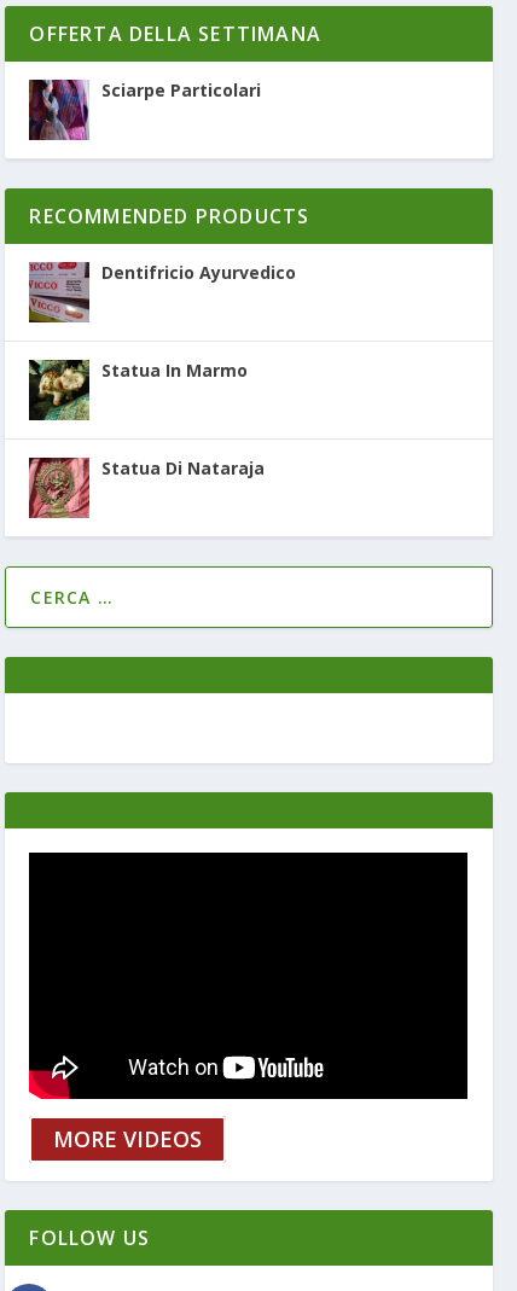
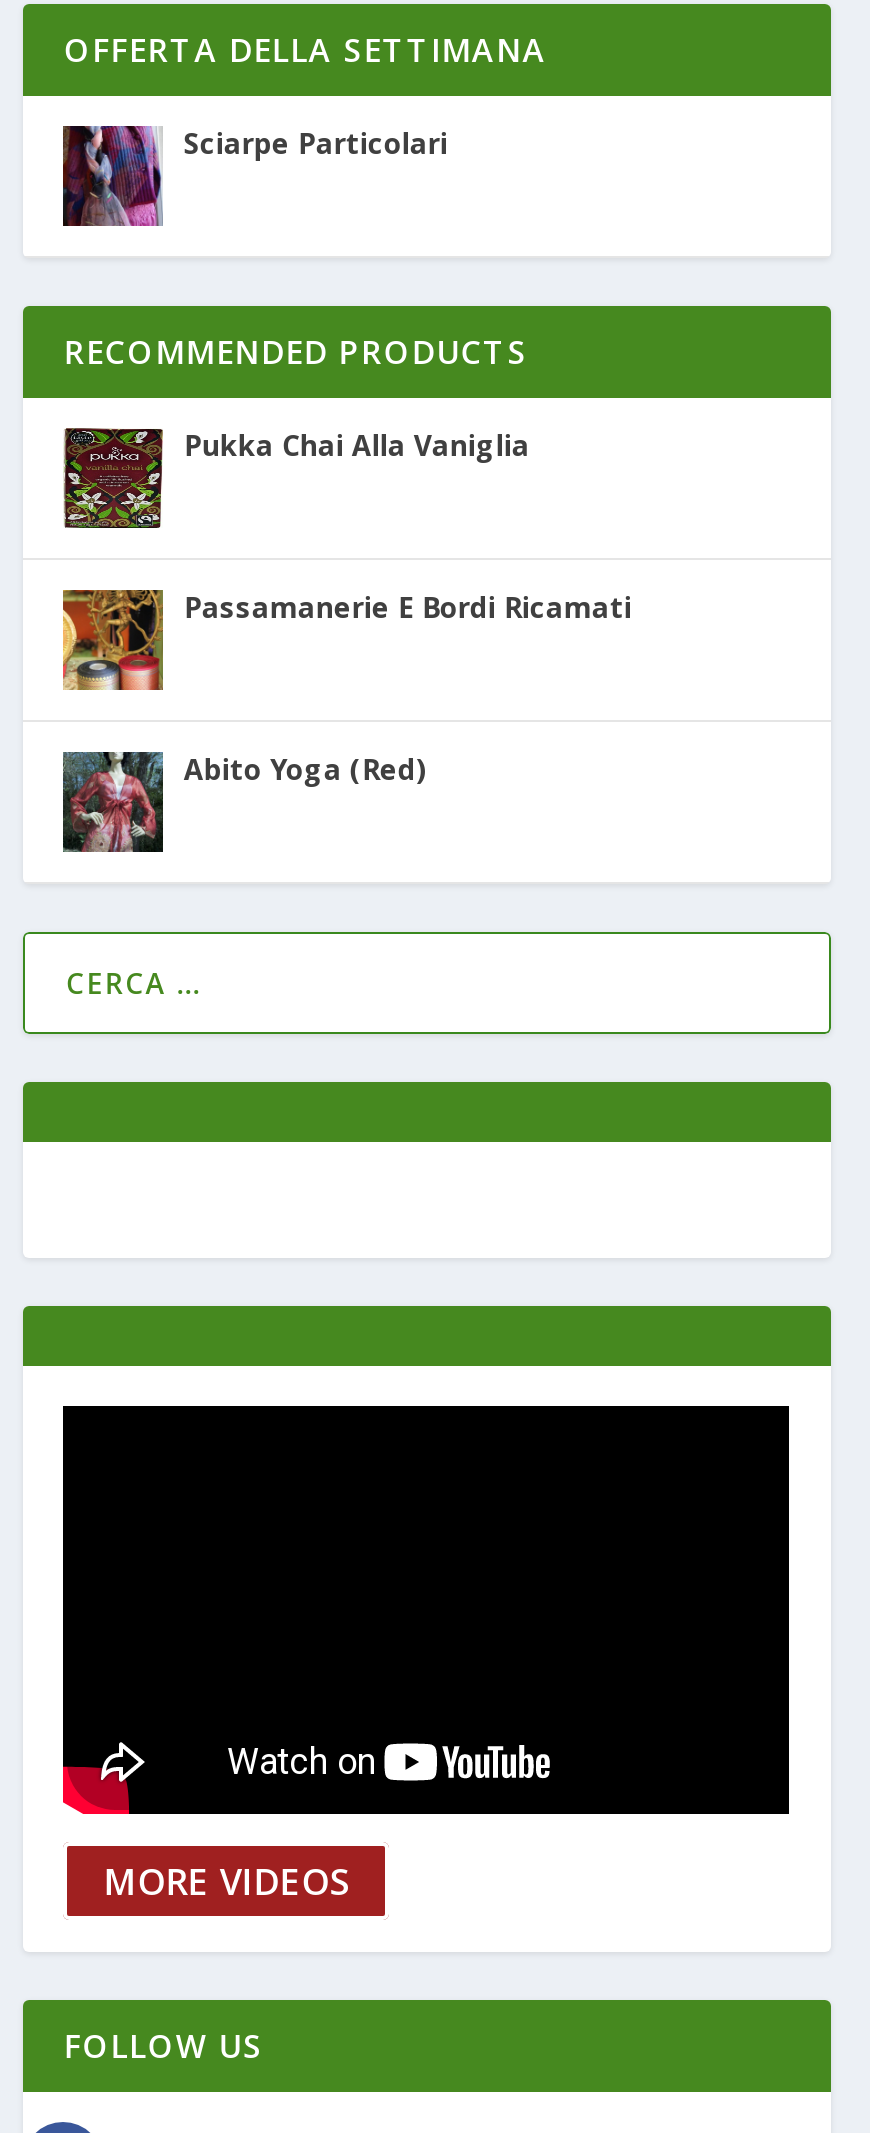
[28,261,296,324] [image] | Dentifricio Ayurvedico -> [63,427,530,529] [image] | Pukka Chai Alla Vaniglia
[28,359,248,421] [image] | Statua In Marmo -> [61,589,632,691] [image] | Passamanerie E Bordi Ricamati
[28,456,265,519] [image] | Statua Di Nataraja -> [61,751,426,853] [image] | Abito Yoga (Red)

